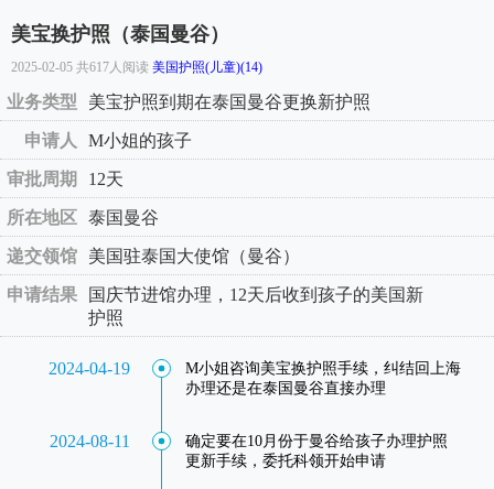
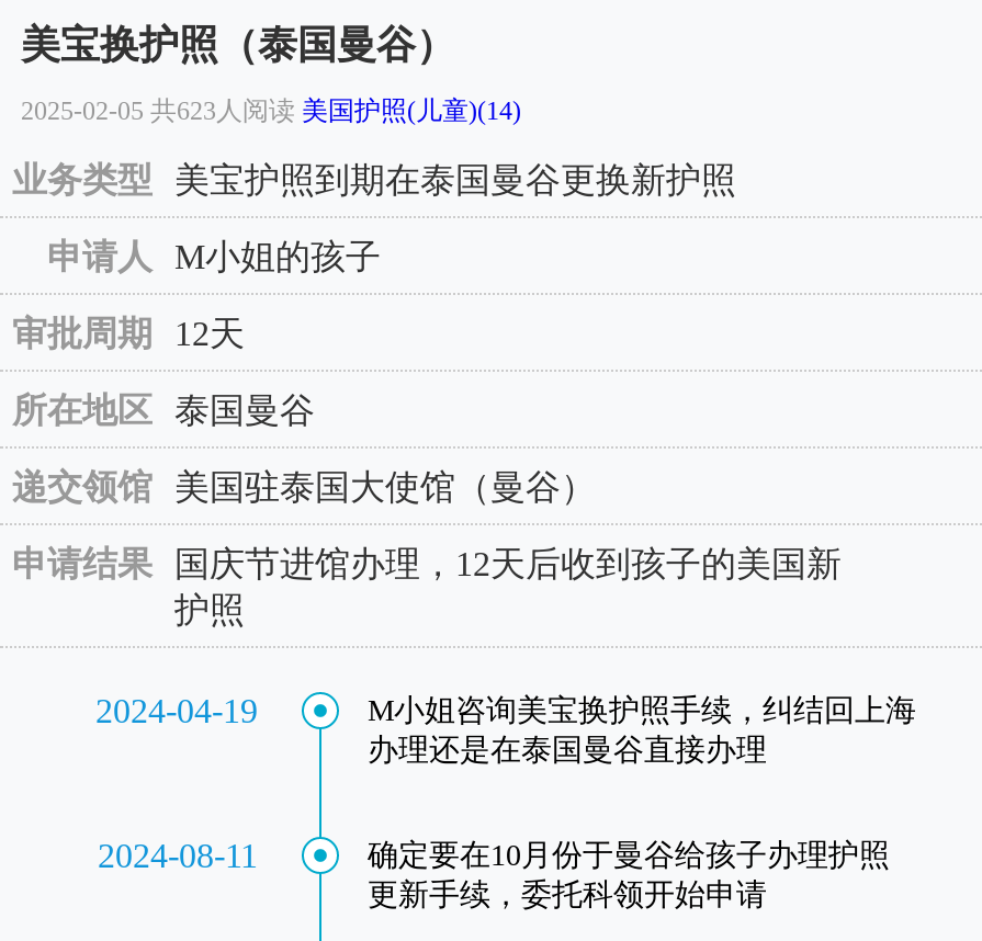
[11,59,262,75] 2025-02-05 共617人阅读美国护照(儿童)(14) -> [21,95,521,126] 2025-02-05 共623人阅读美国护照(儿童)(14)

